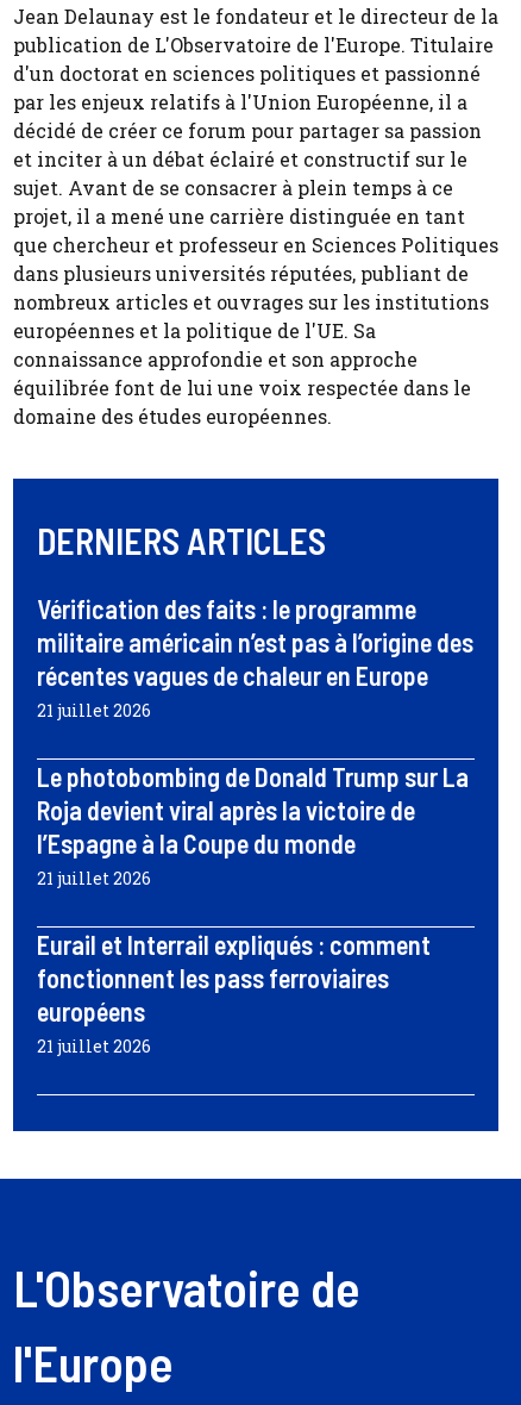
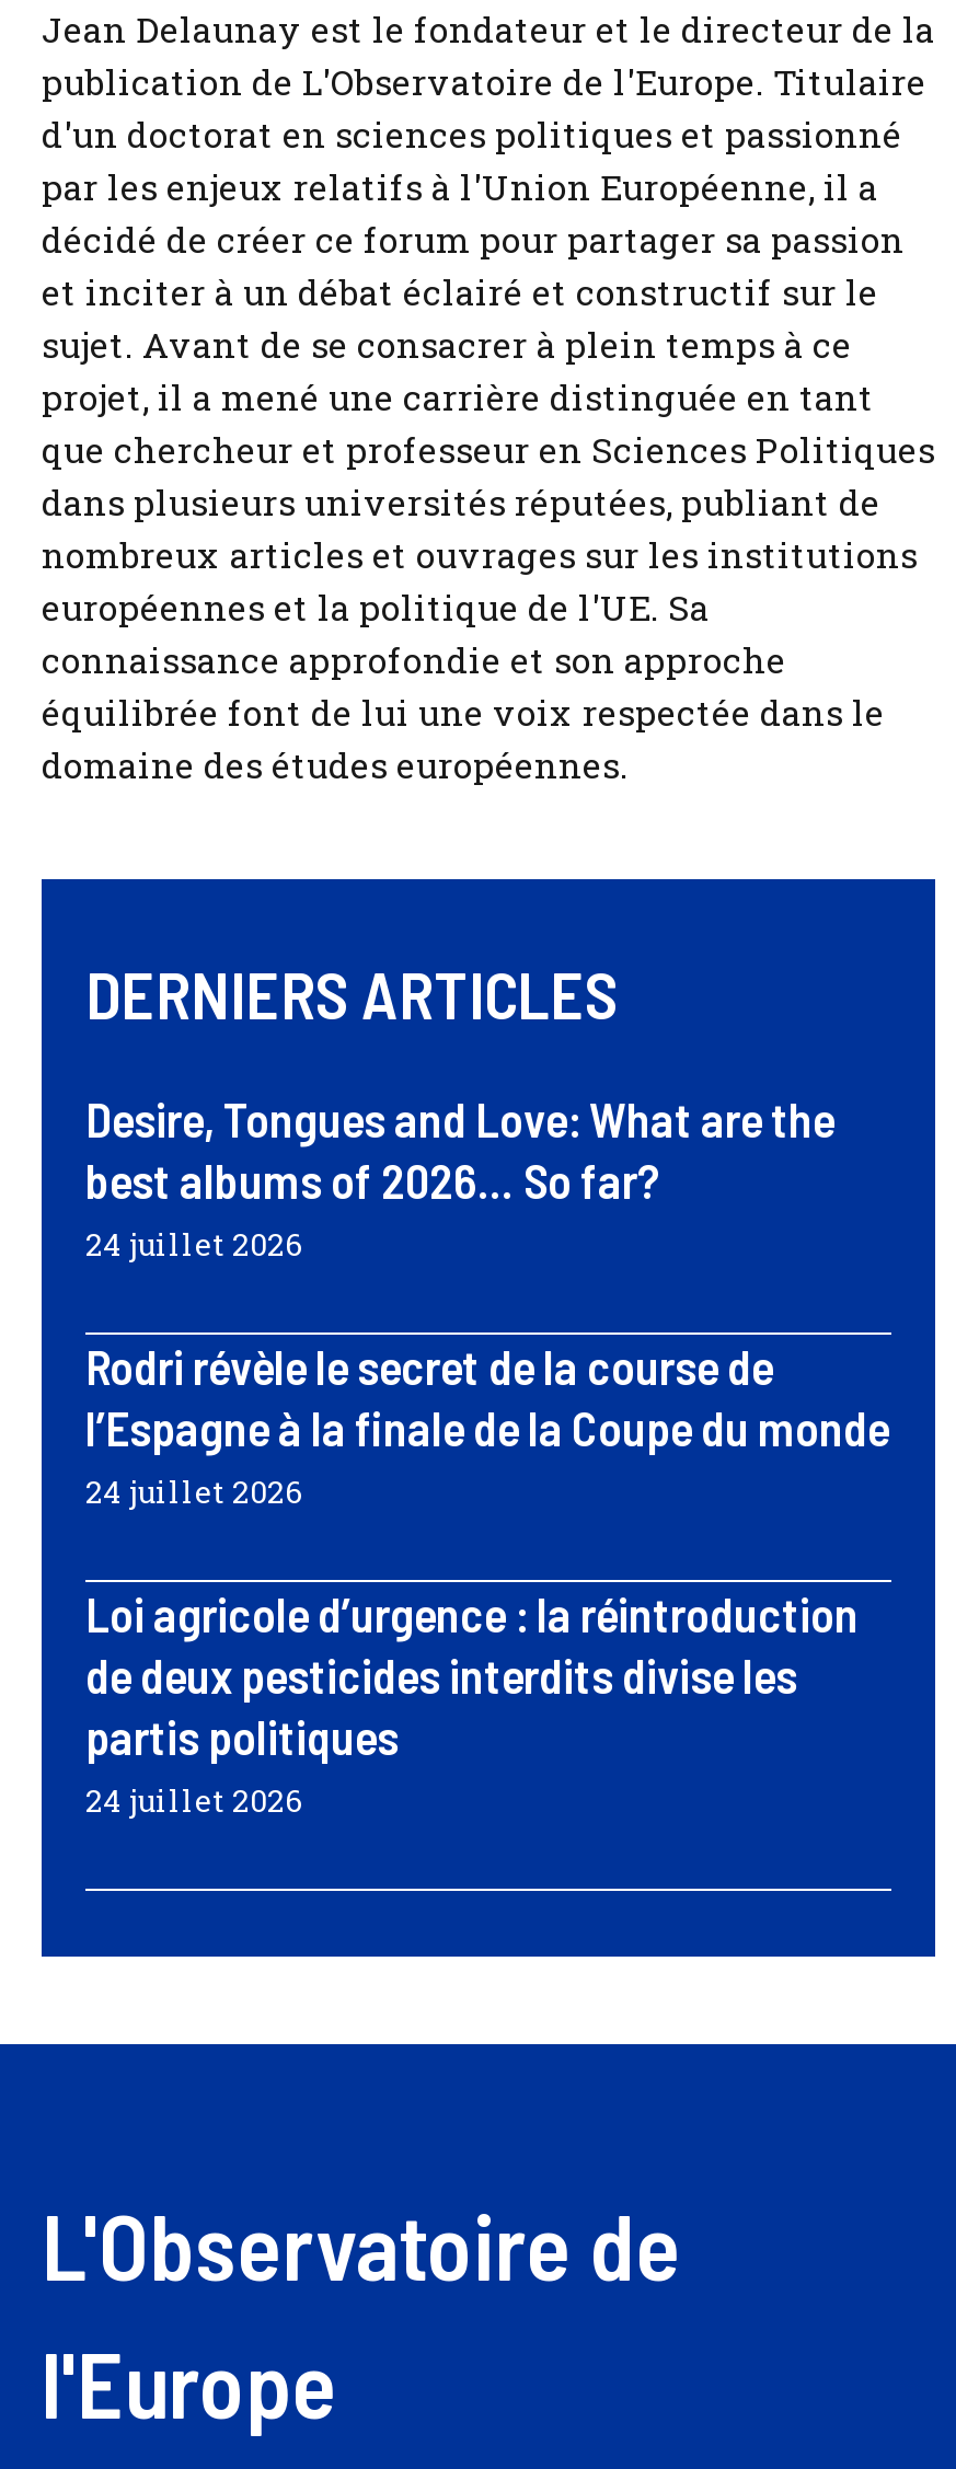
[37,592,473,721] Vérification des faits : le programme | militaire américain n’est pas à l’origine des | récentes vagues de chaleur en Europe | 21 juillet 2026 -> [85,1089,834,1265] Desire, Tongues and Love: What are the | best albums of 2026… So far? | 24 juillet 2026
[37,760,469,889] Le photobombing de Donald Trump sur La | Roja devient viral après la victoire de | l’Espagne à la Coupe du monde | 21 juillet 2026 -> [85,1337,889,1512] Rodri révèle le secret de la course de | l’Espagne à la finale de la Coupe du monde | 24 juillet 2026
[37,928,431,1057] Eurail et Interrail expliqués : comment | fonctionnent les pass ferroviaires | européens | 21 juillet 2026 -> [85,1584,859,1821] Loi agricole d’urgence : la réintroduction | de deux pesticides interdits divise les | partis politiques | 24 juillet 2026

